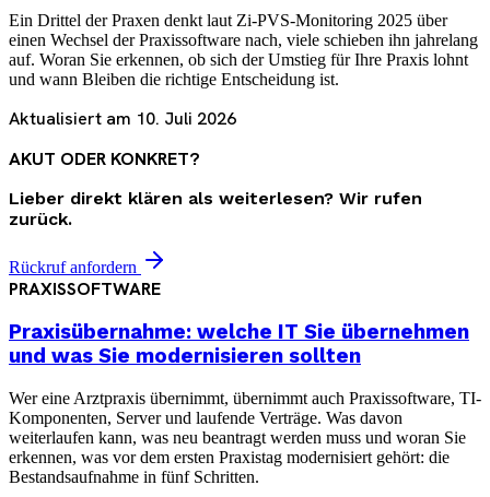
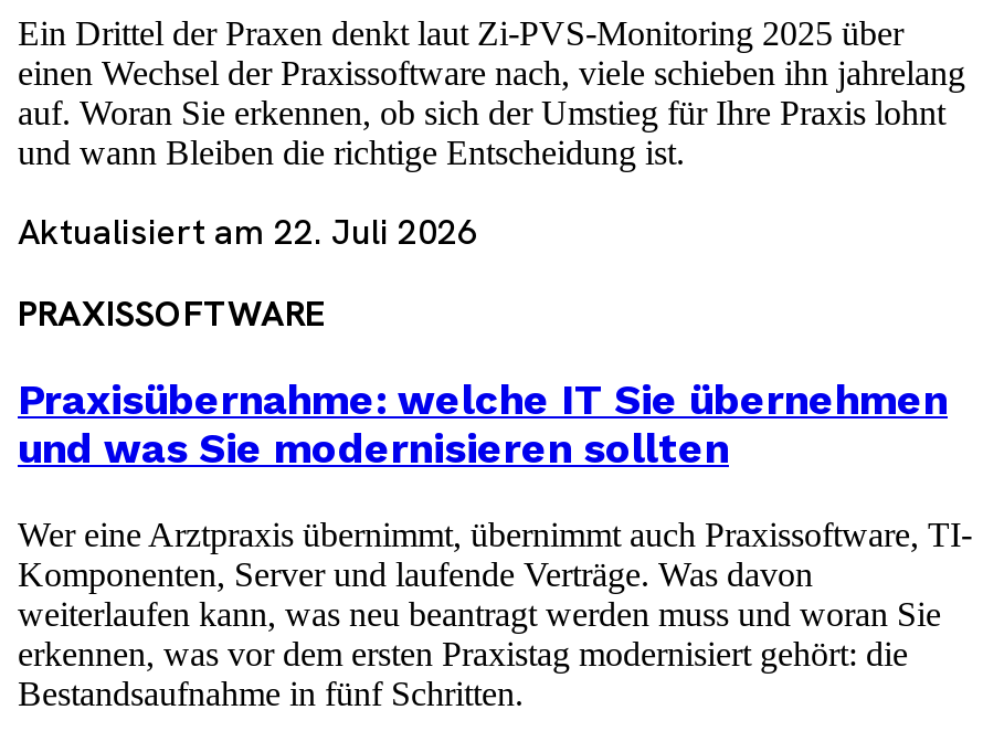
[9,107,422,276] Aktualisiert am 10. Juli 2026 | AKUT ODER KONKRET? | Lieber direkt klären als weiterlesen? Wir rufen | zurück. | Rückruf anfordern -> [18,208,477,255] Aktualisiert am 22. Juli 2026

